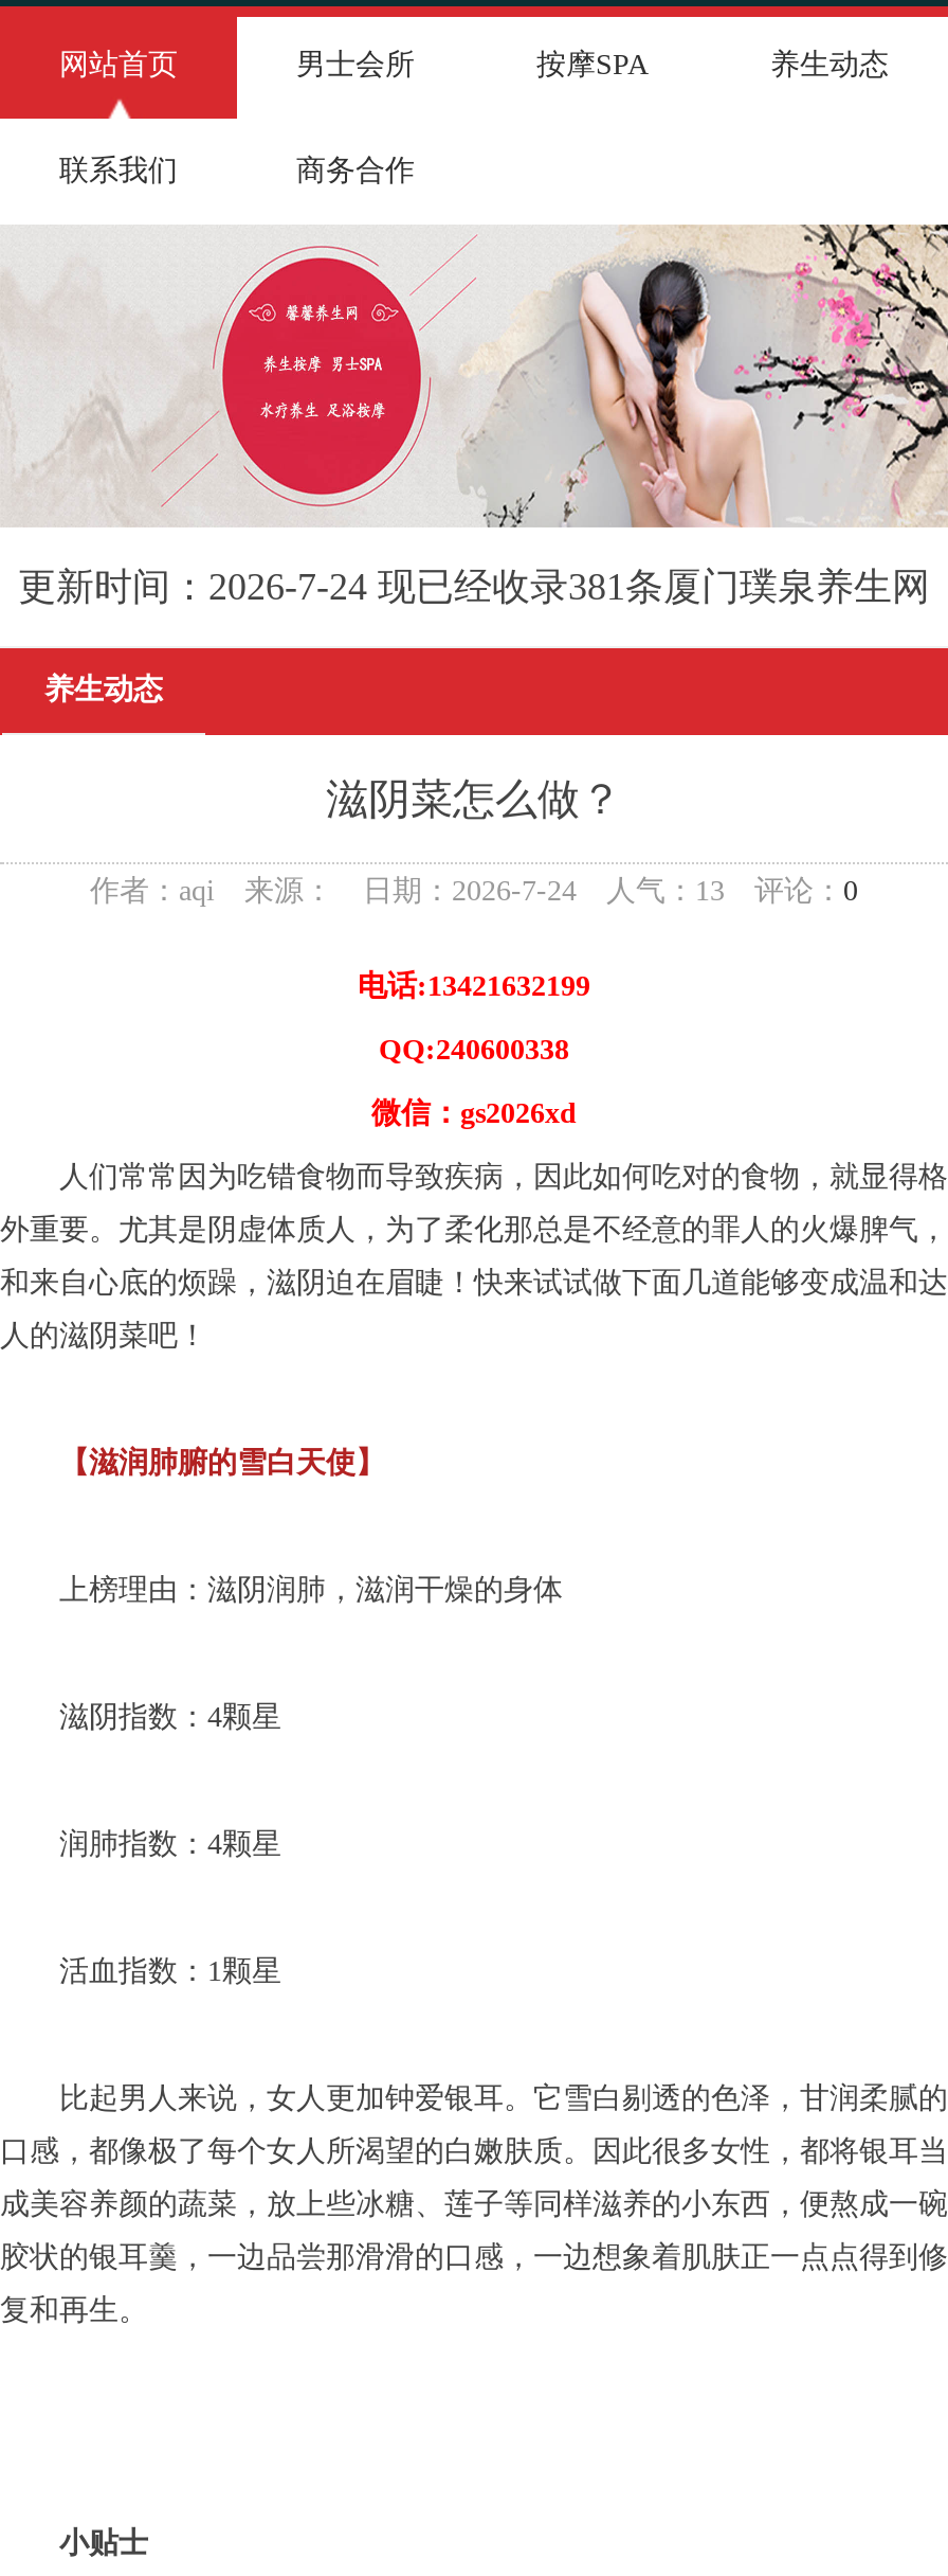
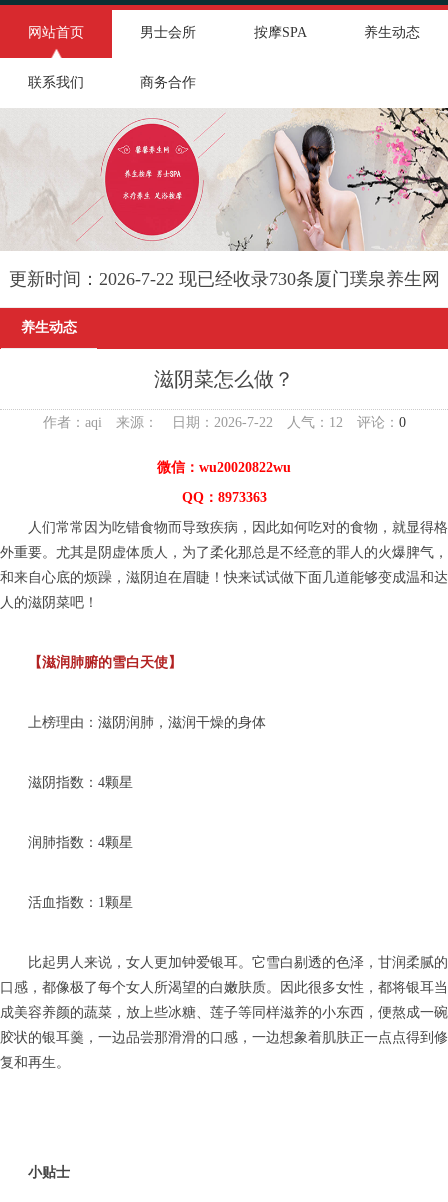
[18,566,930,609] 更新时间：2026-7-24 现已经收录381条厦门璞泉养生网 -> [8,269,439,289] 更新时间：2026-7-22 现已经收录730条厦门璞泉养生网
[90,876,858,1130] 作者：aqi 来源： 日期：2026-7-24 人气：13评论：0 | 电话:13421632199 | QQ:240600338 | 微信：gs2026xd -> [42,415,405,505] 作者：aqi 来源： 日期：2026-7-22 人气：12评论：0 | 微信：wu20020822wu | QQ：8973363

